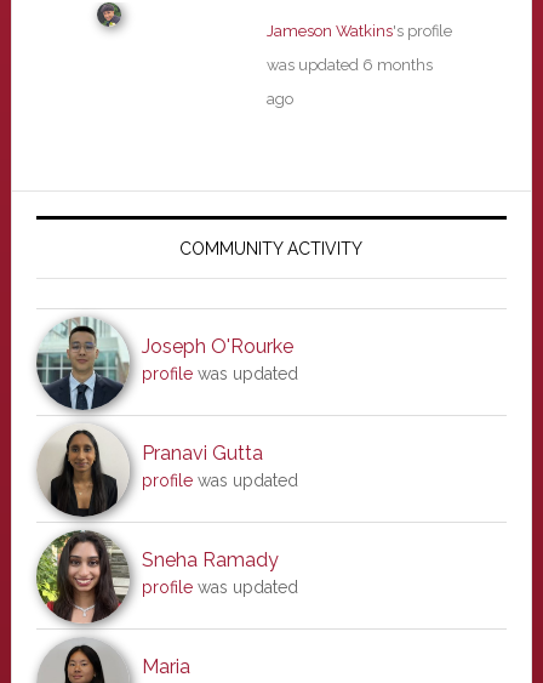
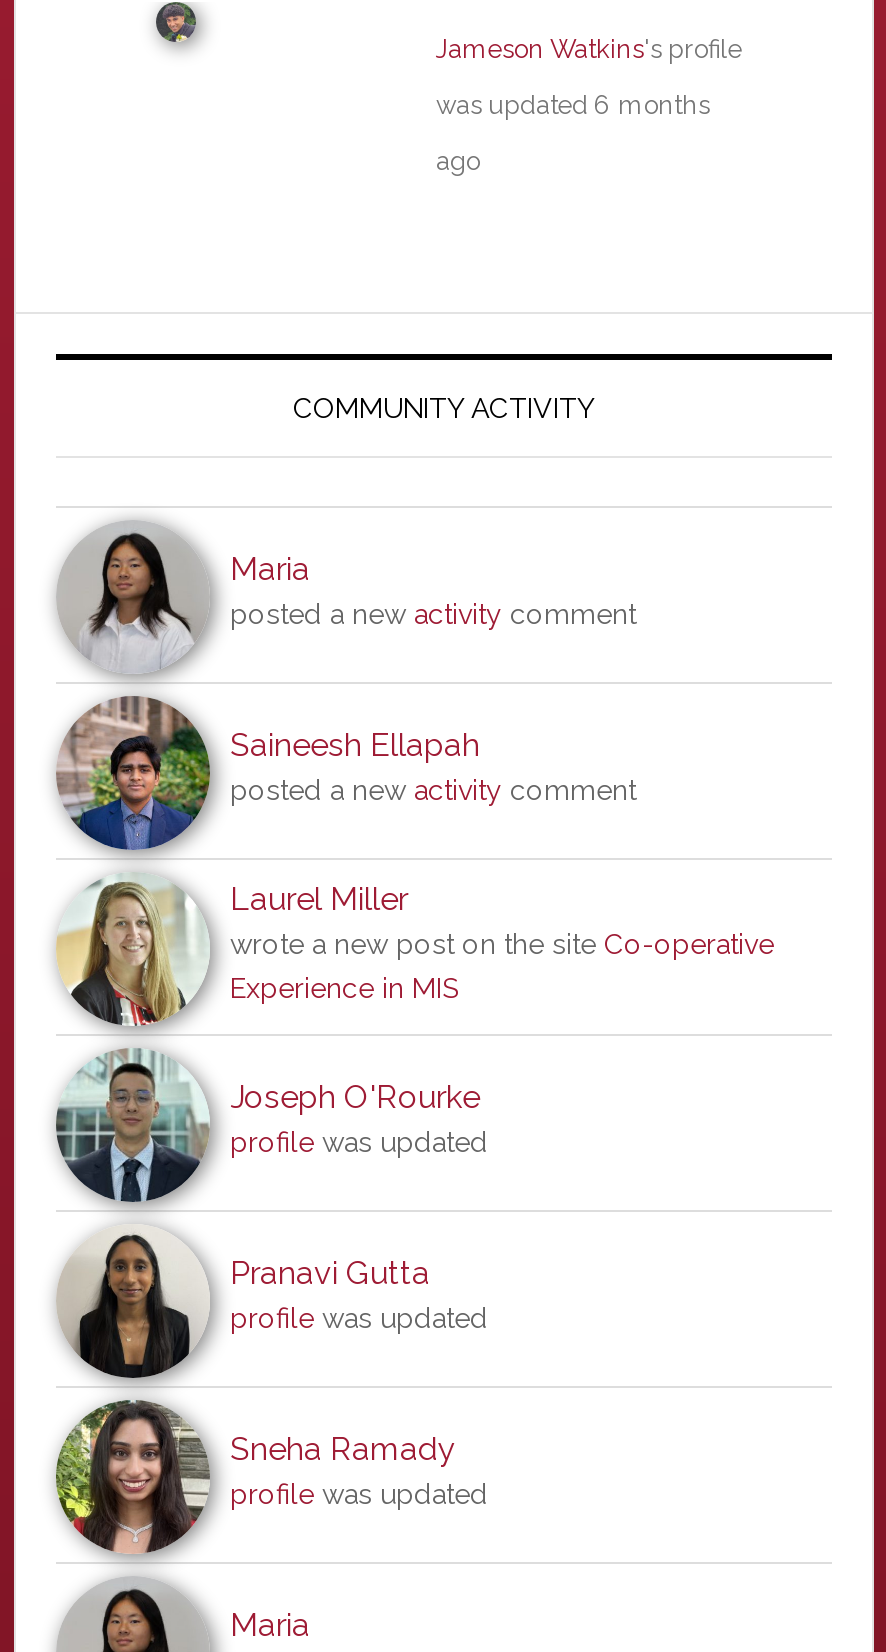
none -> [56,694,774,1004] [image] | Saineesh Ellapah | posted a new activity comment | Laurel Miller | wrote a new post on the site Co-operative | Experience in MIS
none -> [56,874,202,1026] [image]
none -> [58,524,636,674] [image] | Maria | posted a new activity comment

